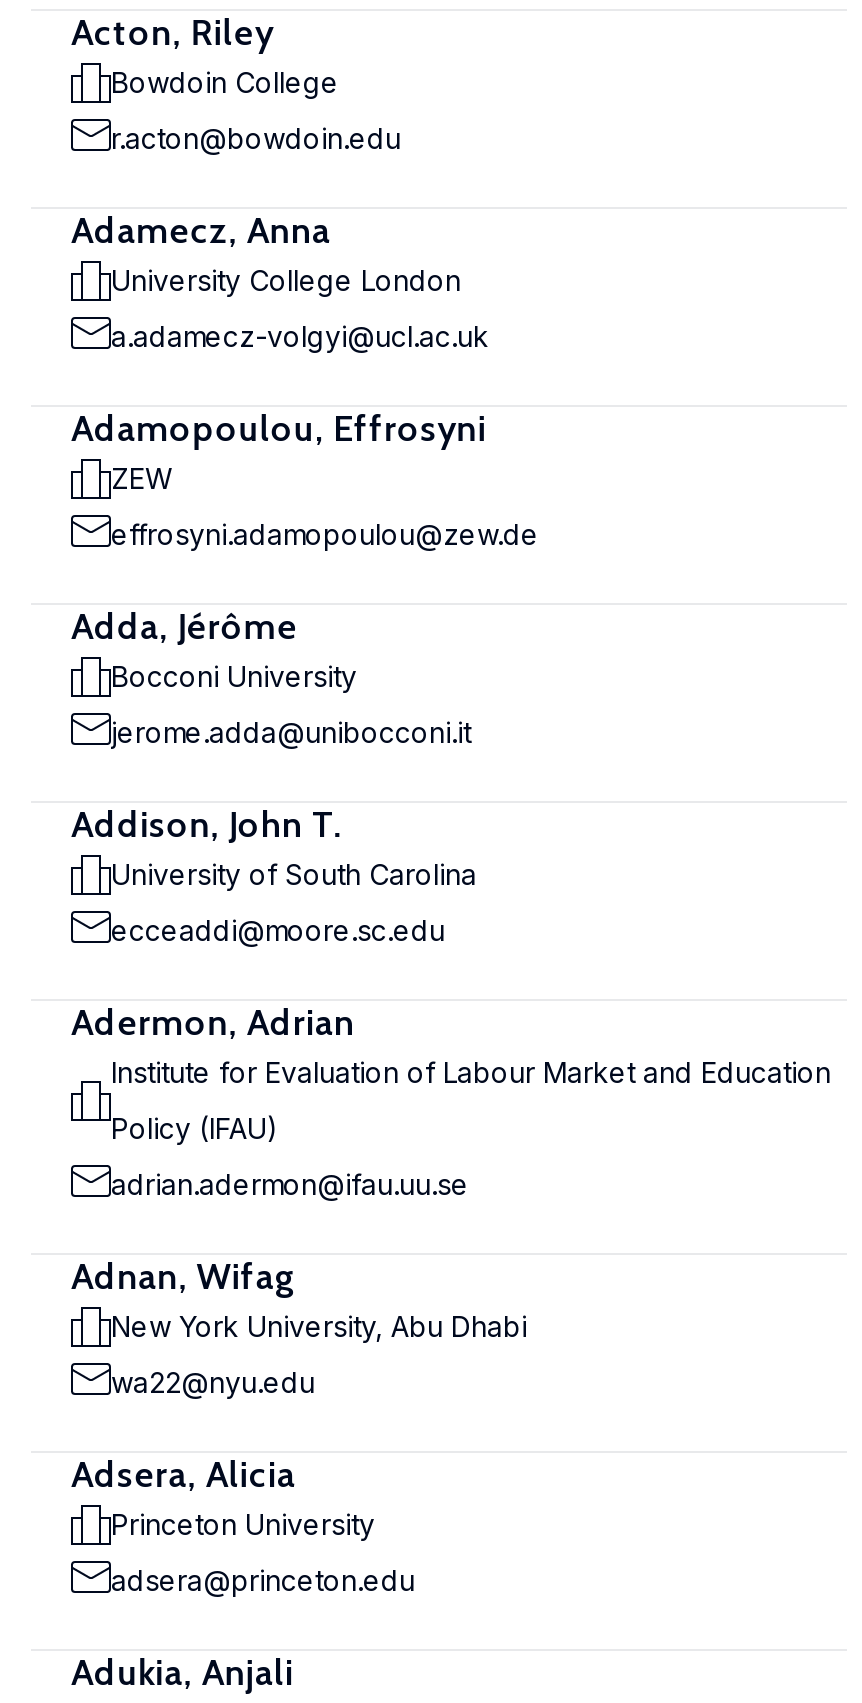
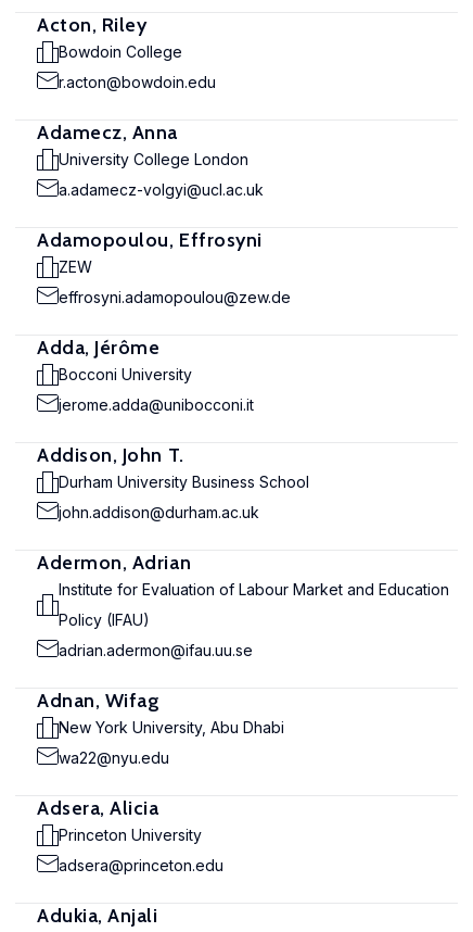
[111,857,477,891] University of South Carolina -> [59,473,309,491] Durham University Business School
[111,913,445,947] ecceaddi@moore.sc.edu -> [59,503,259,521] john.addison@durham.ac.uk

